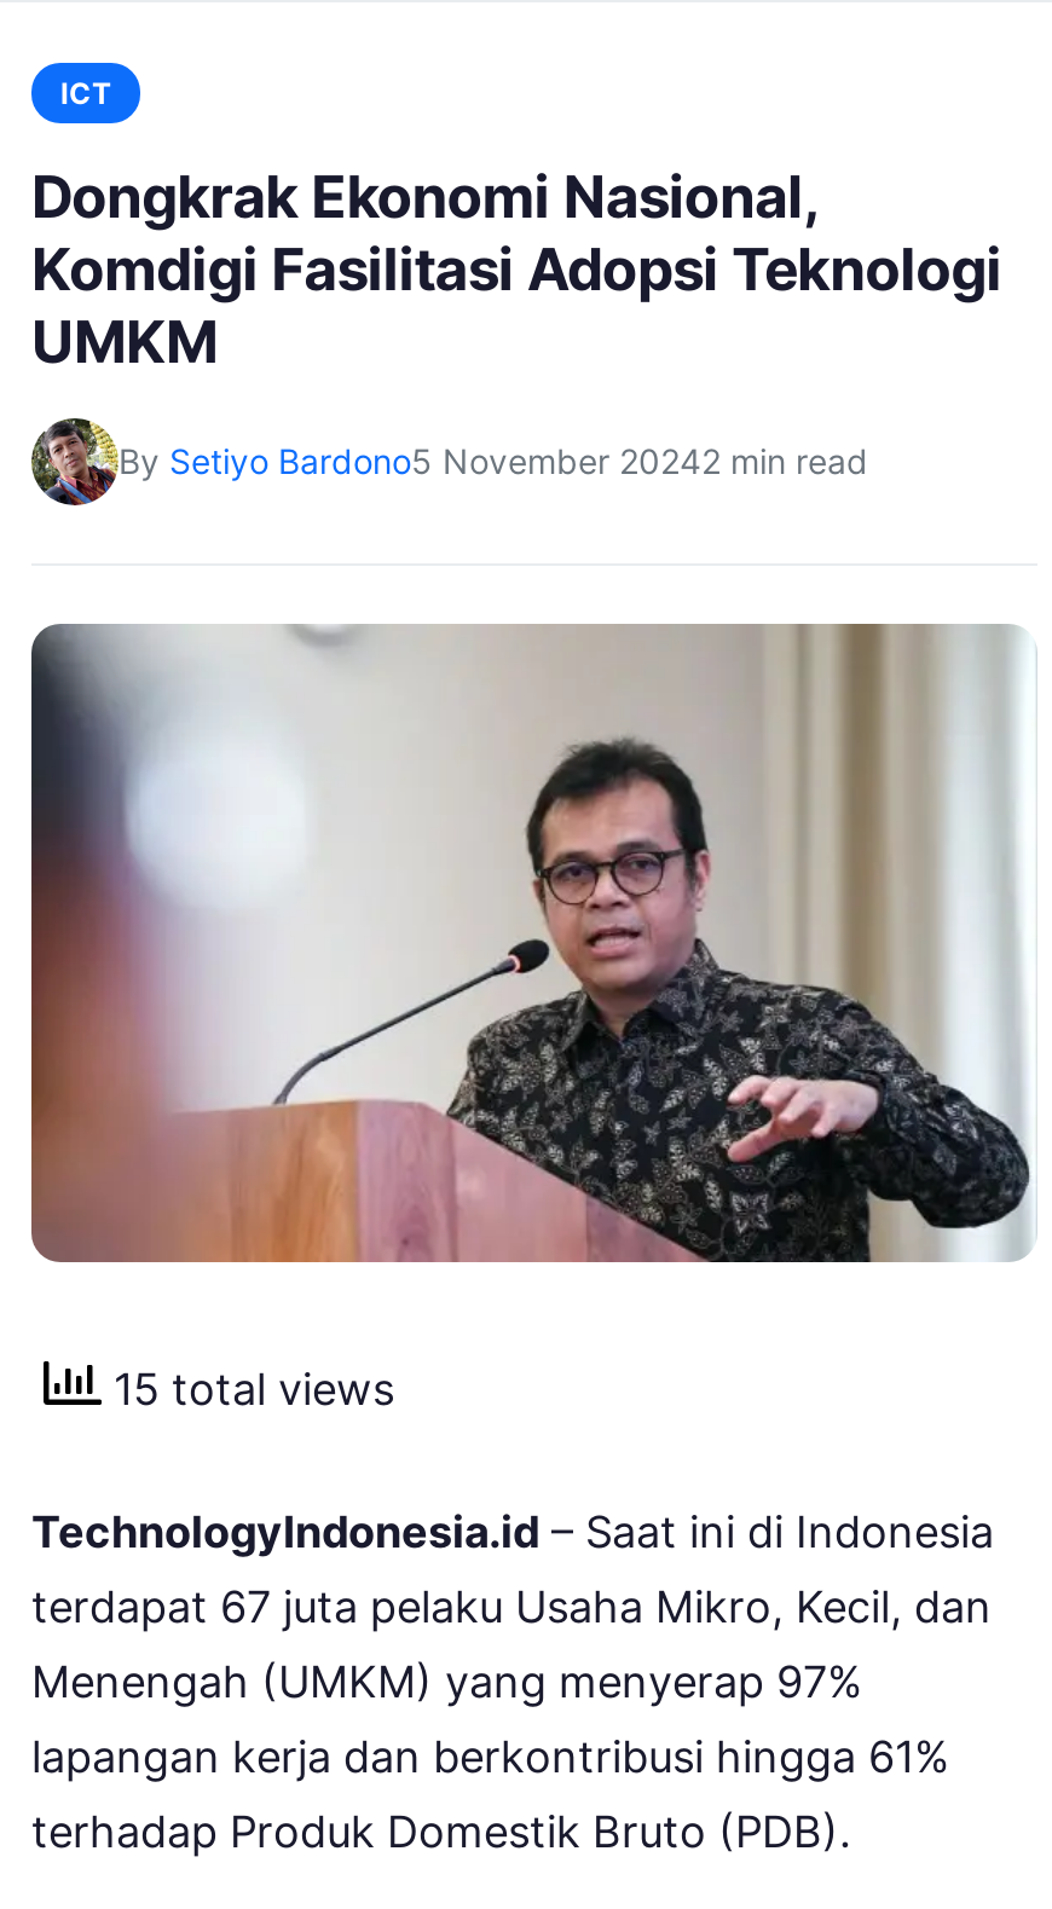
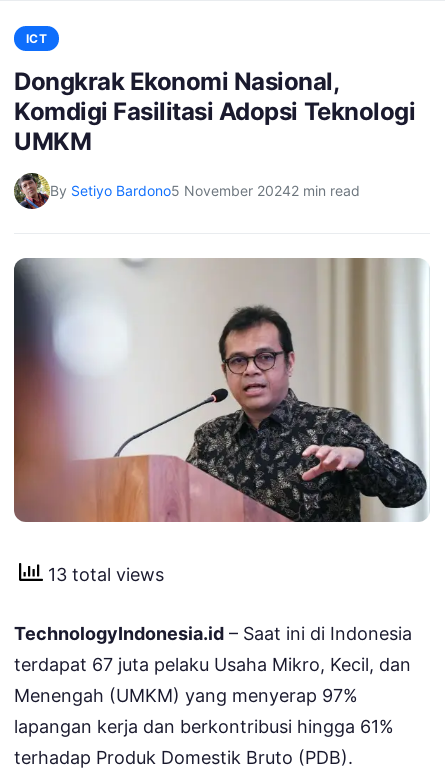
[102,1364,394,1414] 15 total views -> [43,564,164,585] 13 total views

